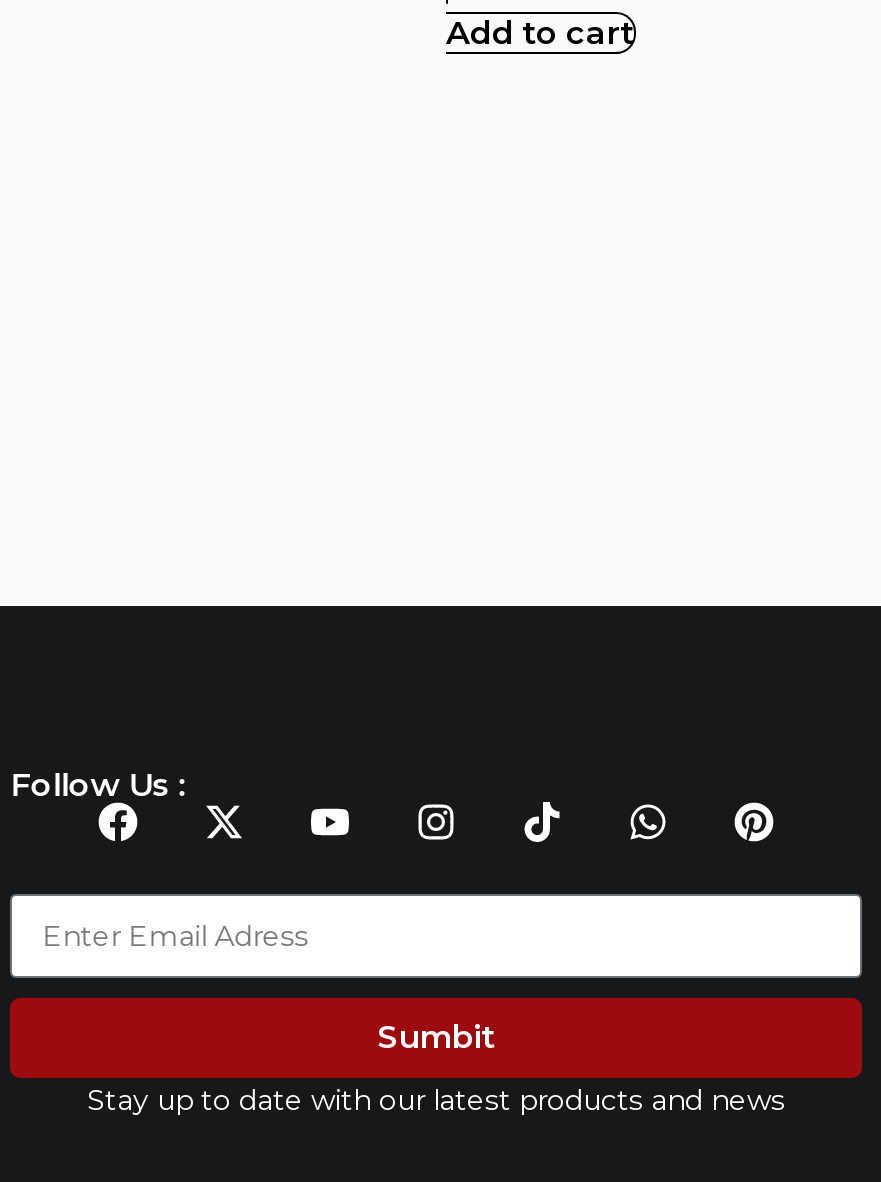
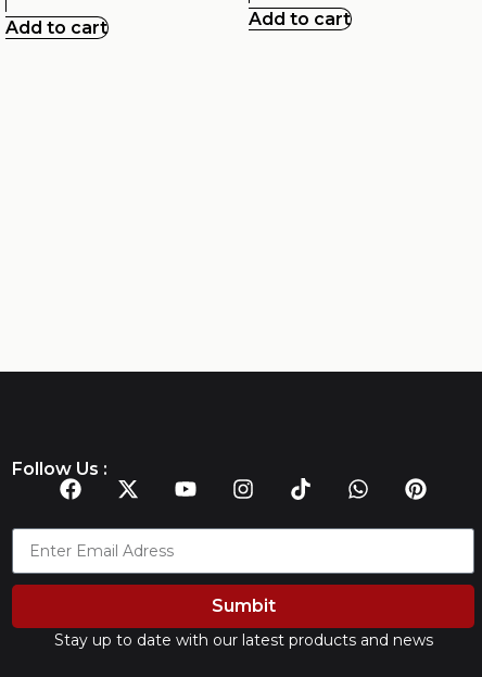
none -> [5,17,107,38] Add to cart

